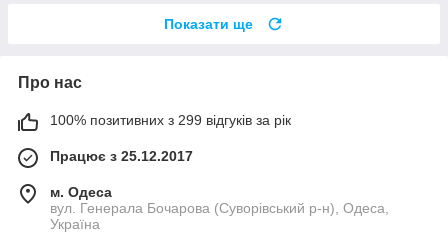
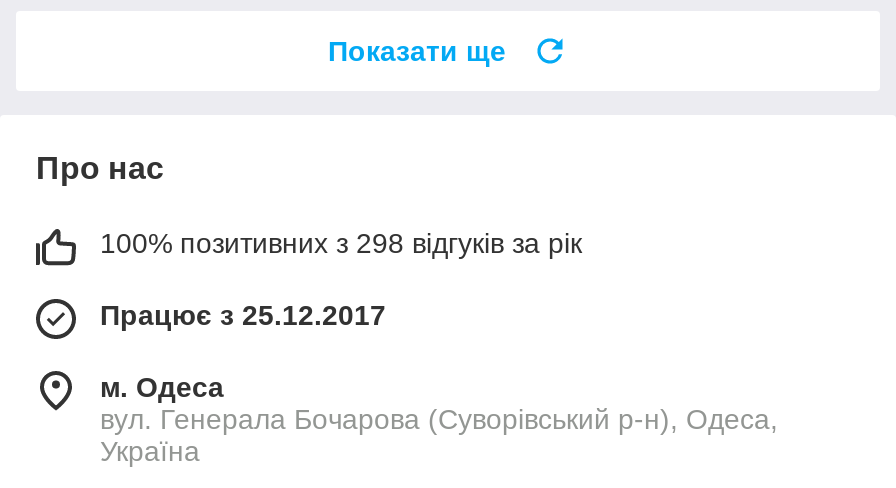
[50,112,291,128] 100% позитивних з 299 відгуків за рік -> [100,227,582,259] 100% позитивних з 298 відгуків за рік

